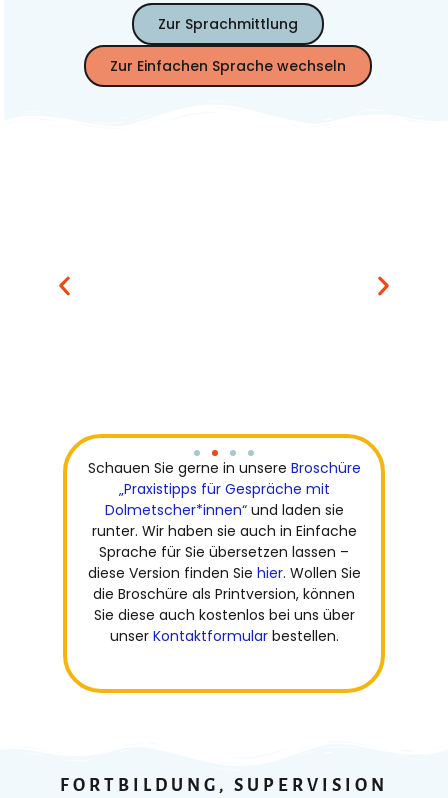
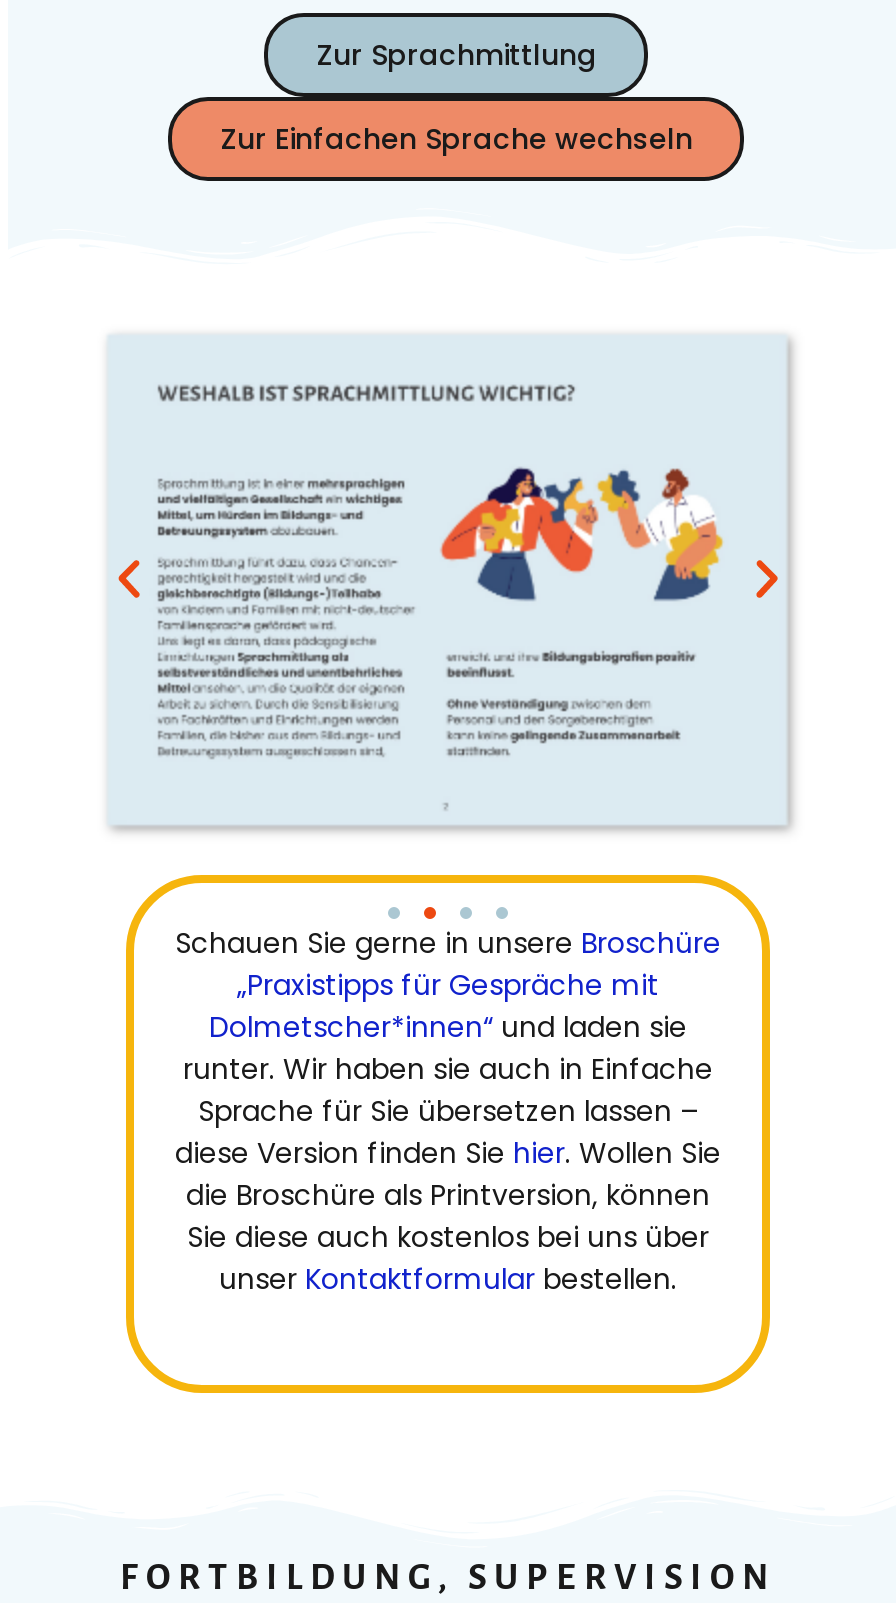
none -> [106,333,794,833] [image]

